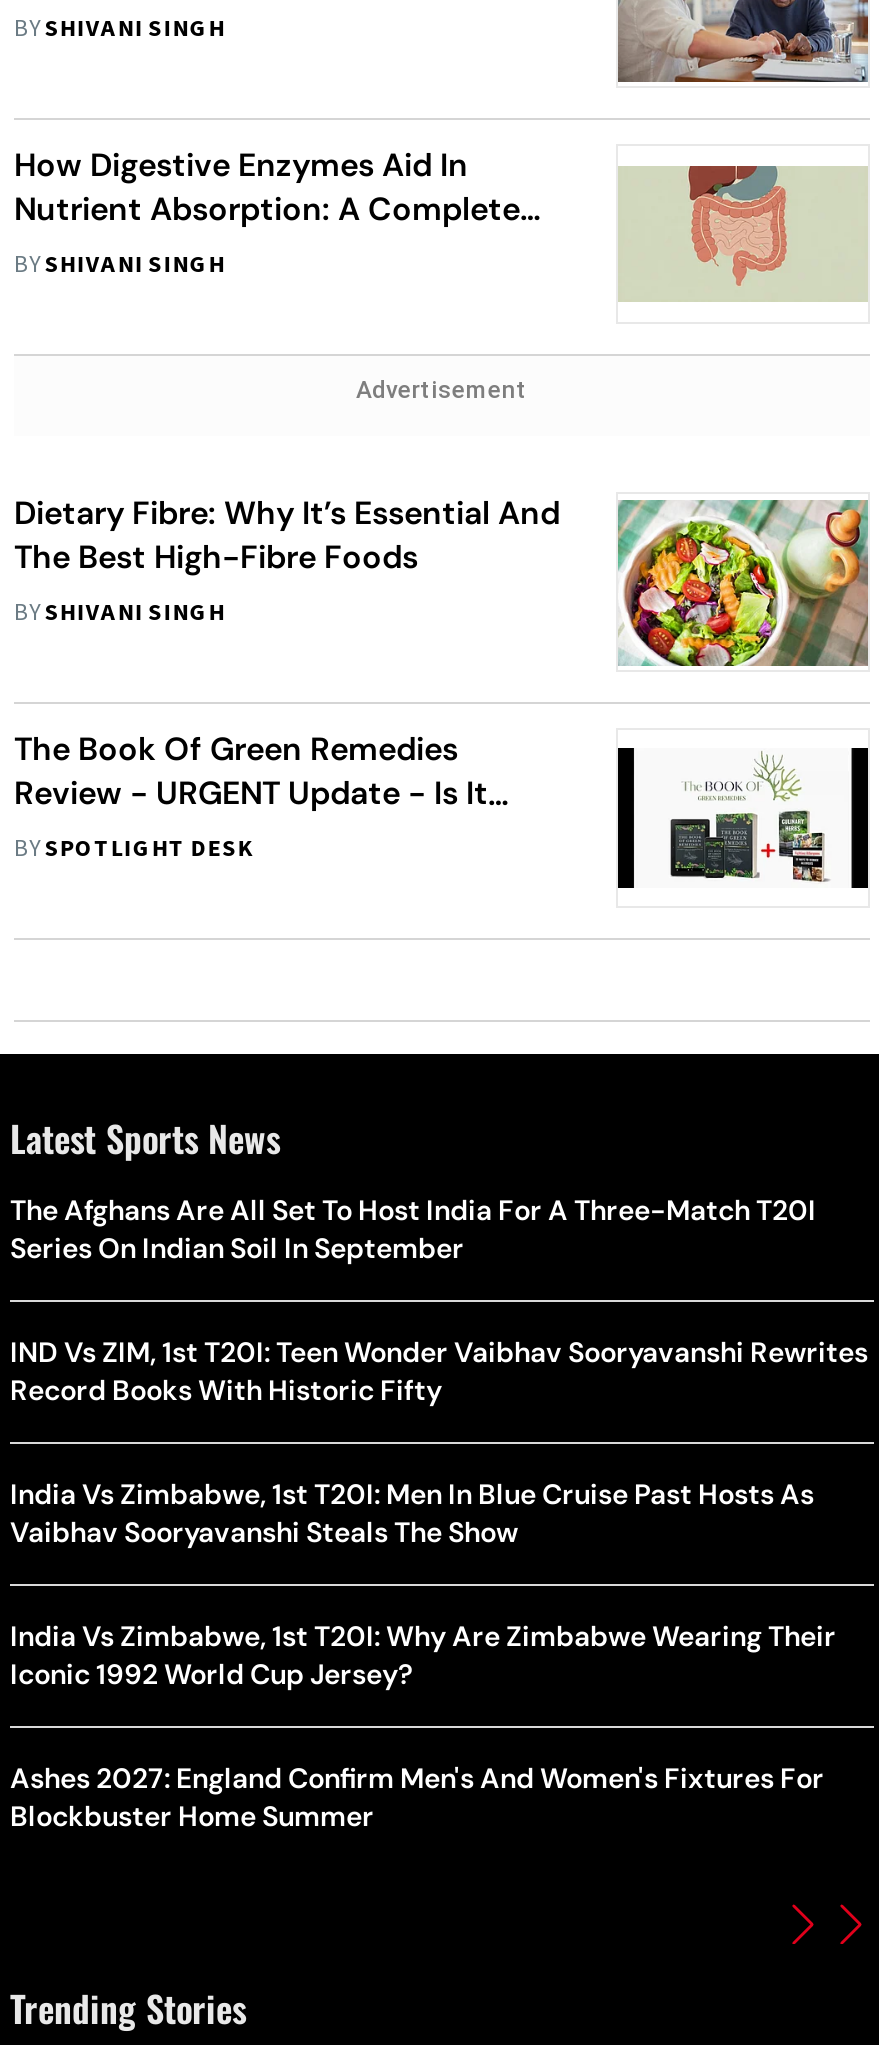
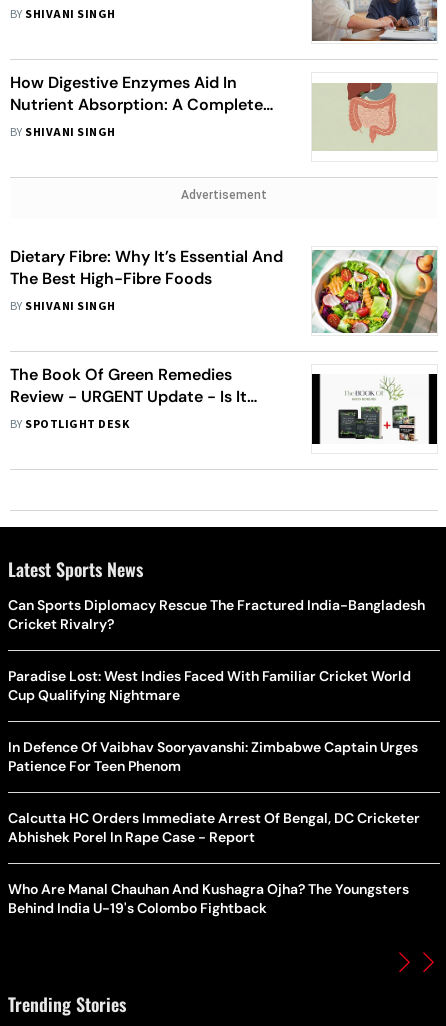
[10,1193,816,1267] The Afghans Are All Set To Host India For A Three-Match T20I | Series On Indian Soil In September -> [8,596,425,633] Can Sports Diplomacy Rescue The Fractured India-Bangladesh | Cricket Rivalry?
[10,1335,868,1409] IND Vs ZIM, 1st T20I: Teen Wonder Vaibhav Sooryavanshi Rewrites | Record Books With Historic Fifty -> [8,667,411,704] Paradise Lost: West Indies Faced With Familiar Cricket World | Cup Qualifying Nightmare
[10,1477,814,1551] India Vs Zimbabwe, 1st T20I: Men In Blue Cruise Past Hosts As | Vaibhav Sooryavanshi Steals The Show -> [8,738,418,775] In Defence Of Vaibhav Sooryavanshi: Zimbabwe Captain Urges | Patience For Teen Phenom
[10,1619,836,1693] India Vs Zimbabwe, 1st T20I: Why Are Zimbabwe Wearing Their | Iconic 1992 World Cup Jersey? -> [8,809,420,846] Calcutta HC Orders Immediate Arrest Of Bengal, DC Cricketer | Abhishek Porel In Rape Case - Report
[10,1761,824,1835] Ashes 2027: England Confirm Men's And Women's Fixtures For | Blockbuster Home Summer -> [8,880,409,917] Who Are Manal Chauhan And Kushagra Ojha? The Youngsters | Behind India U-19's Colombo Fightback

